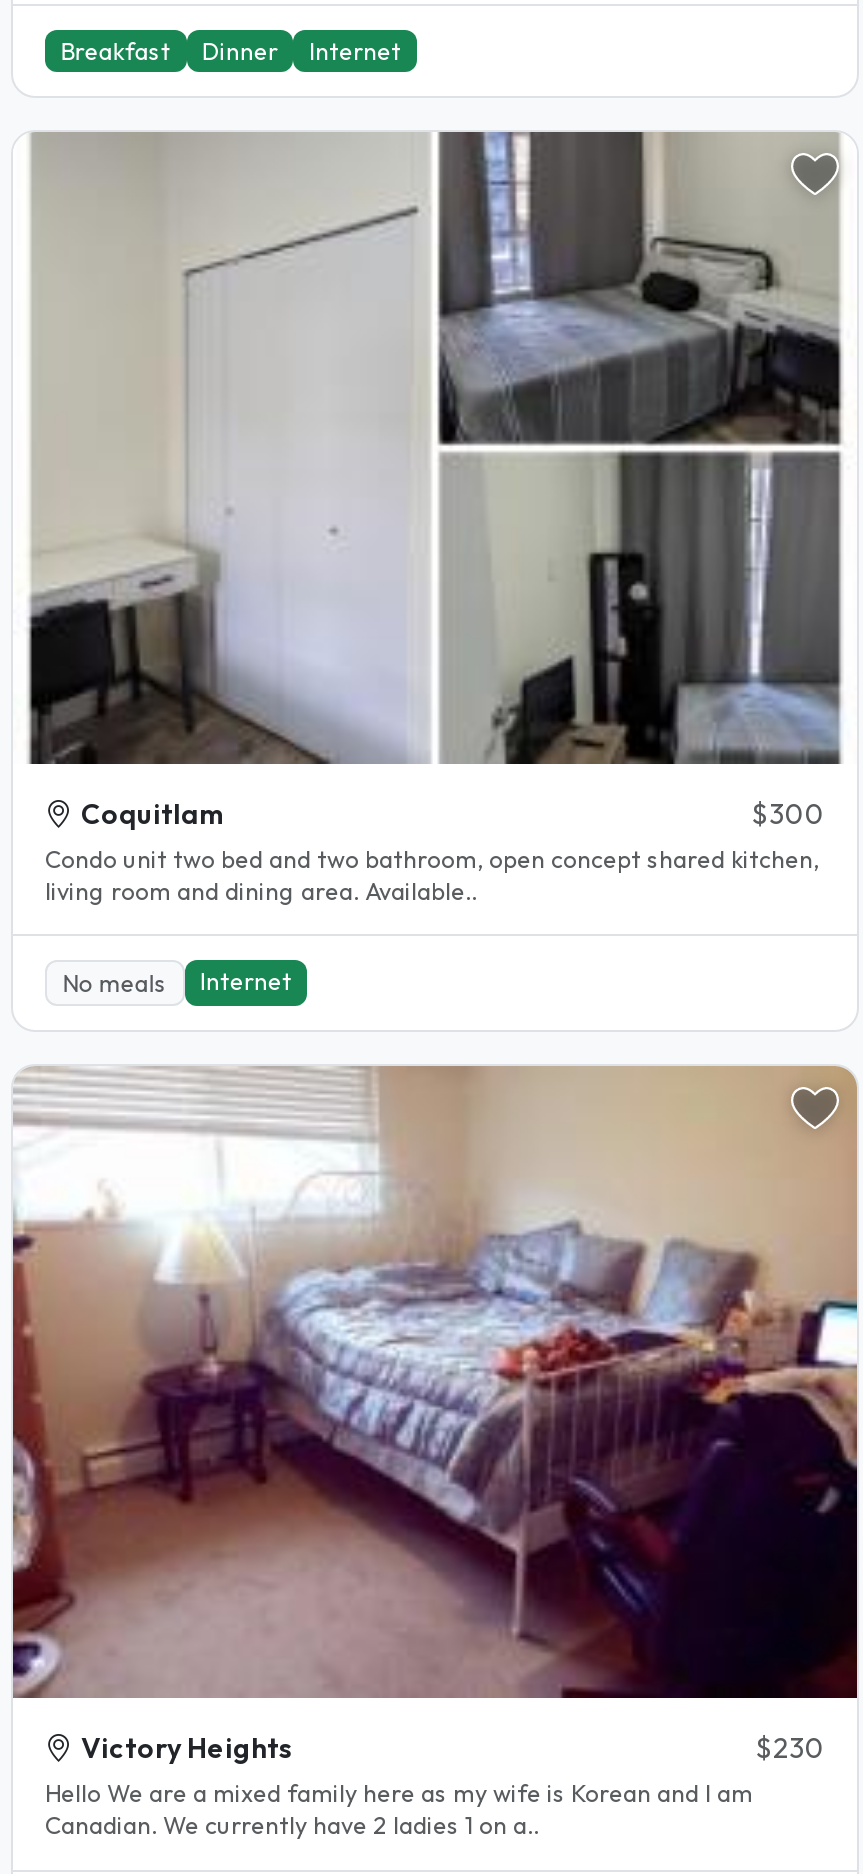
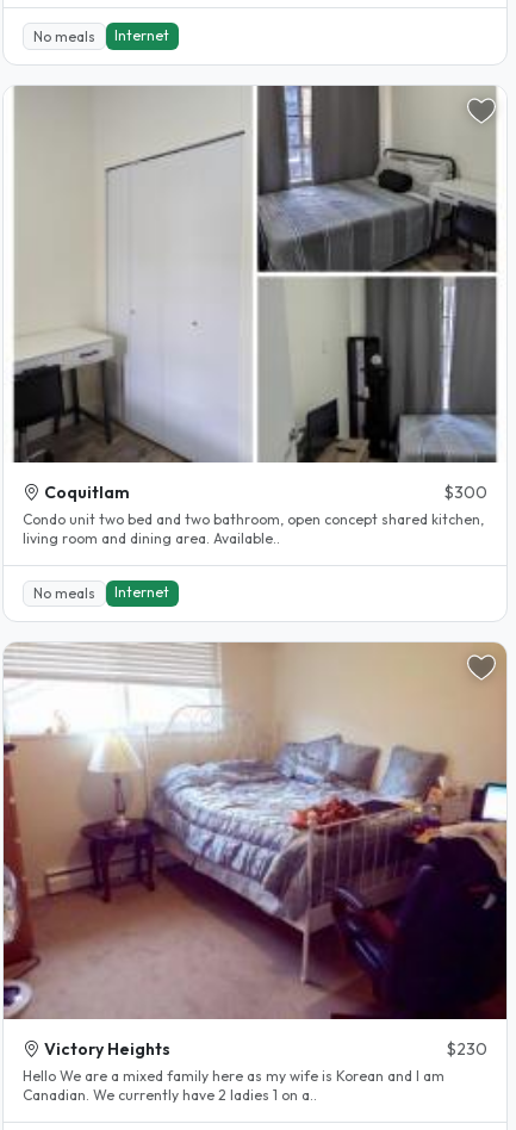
[61,35,278,65] Breakfast | Dinner -> [33,27,95,45] No meals

